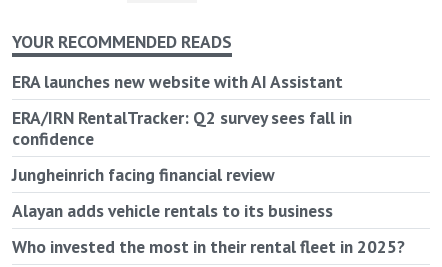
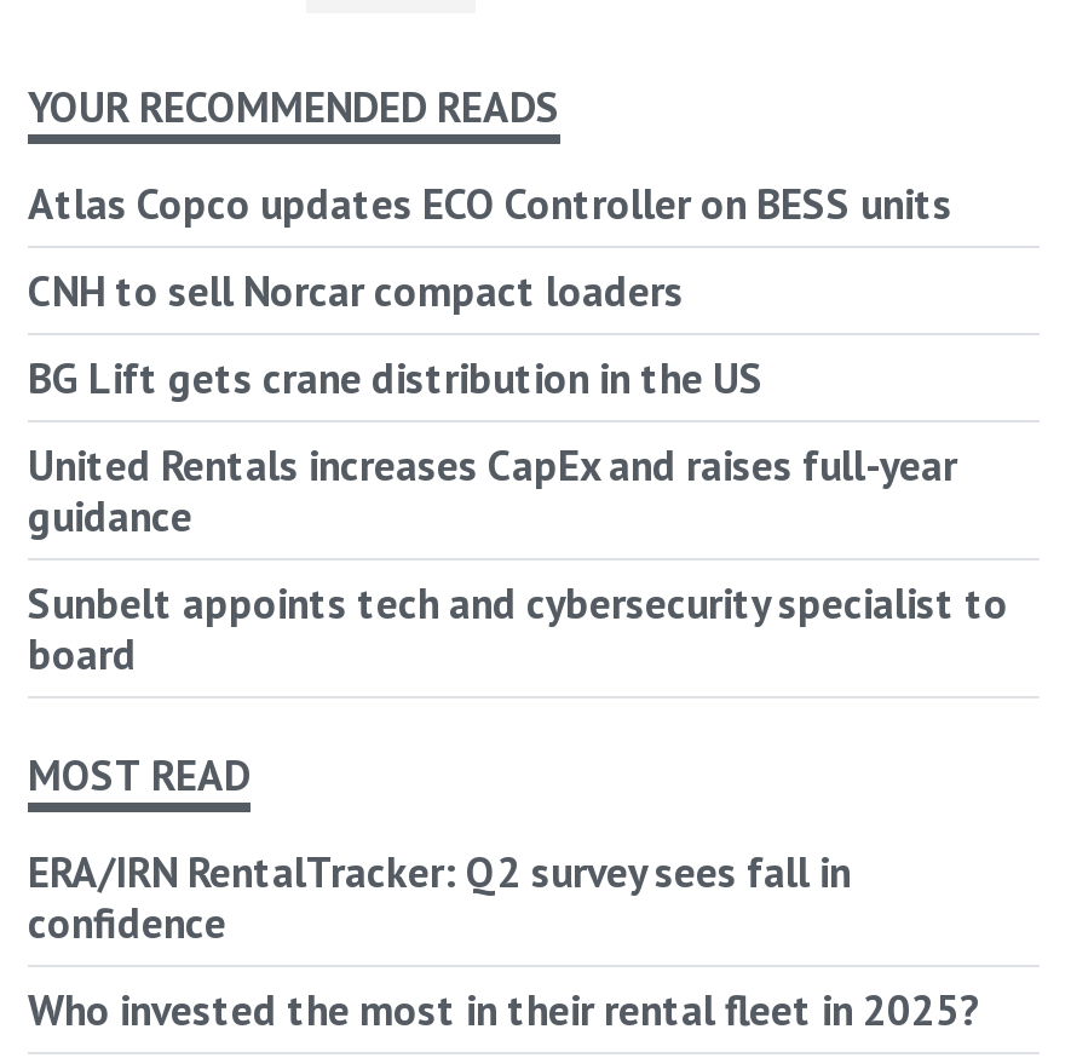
[12,70,343,93] ERA launches new website with AI Assistant -> [28,175,1008,802] Atlas Copco updates ECO Controller on BESS units | CNH to sell Norcar compact loaders | BG Lift gets crane distribution in the US | United Rentals increases CapEx and raises full-year | guidance | Sunbelt appoints tech and cybersecurity specialist to | board | MOST READ
moved [12,106,352,150] -> [28,843,851,950]: ERA/IRN RentalTracker: Q2 survey sees fall in | confidence
[12,163,333,222] Jungheinrich facing financial review | Alayan adds vehicle rentals to its business -> none

